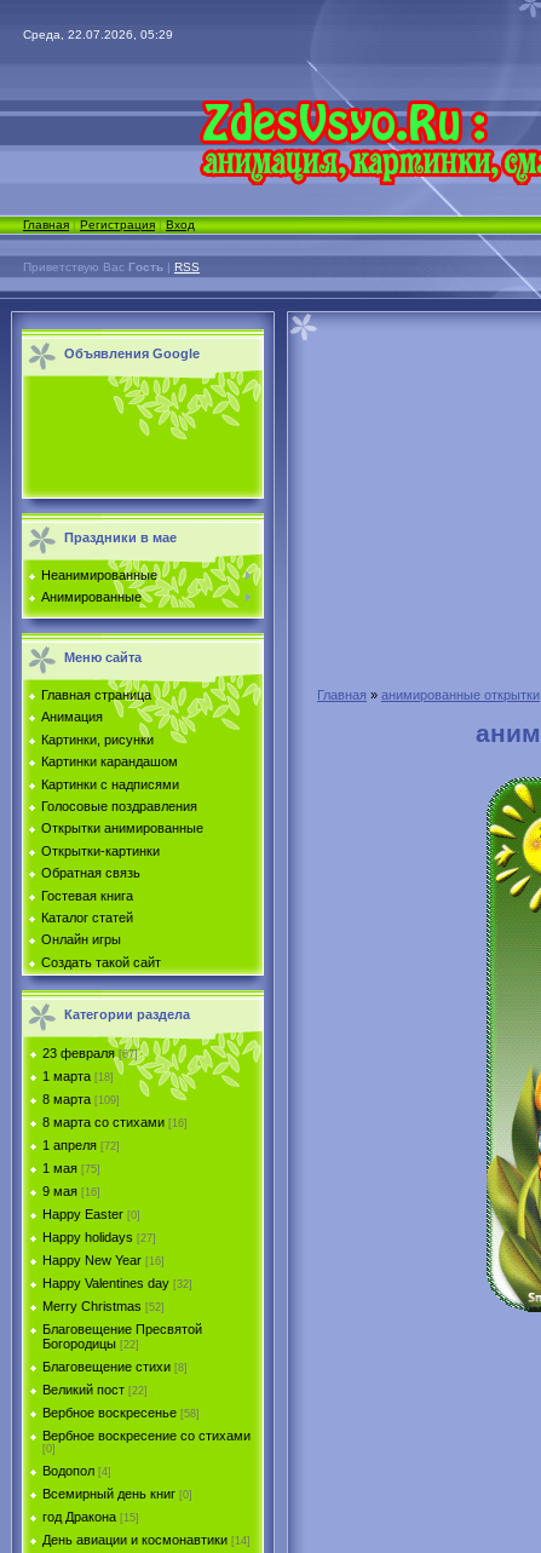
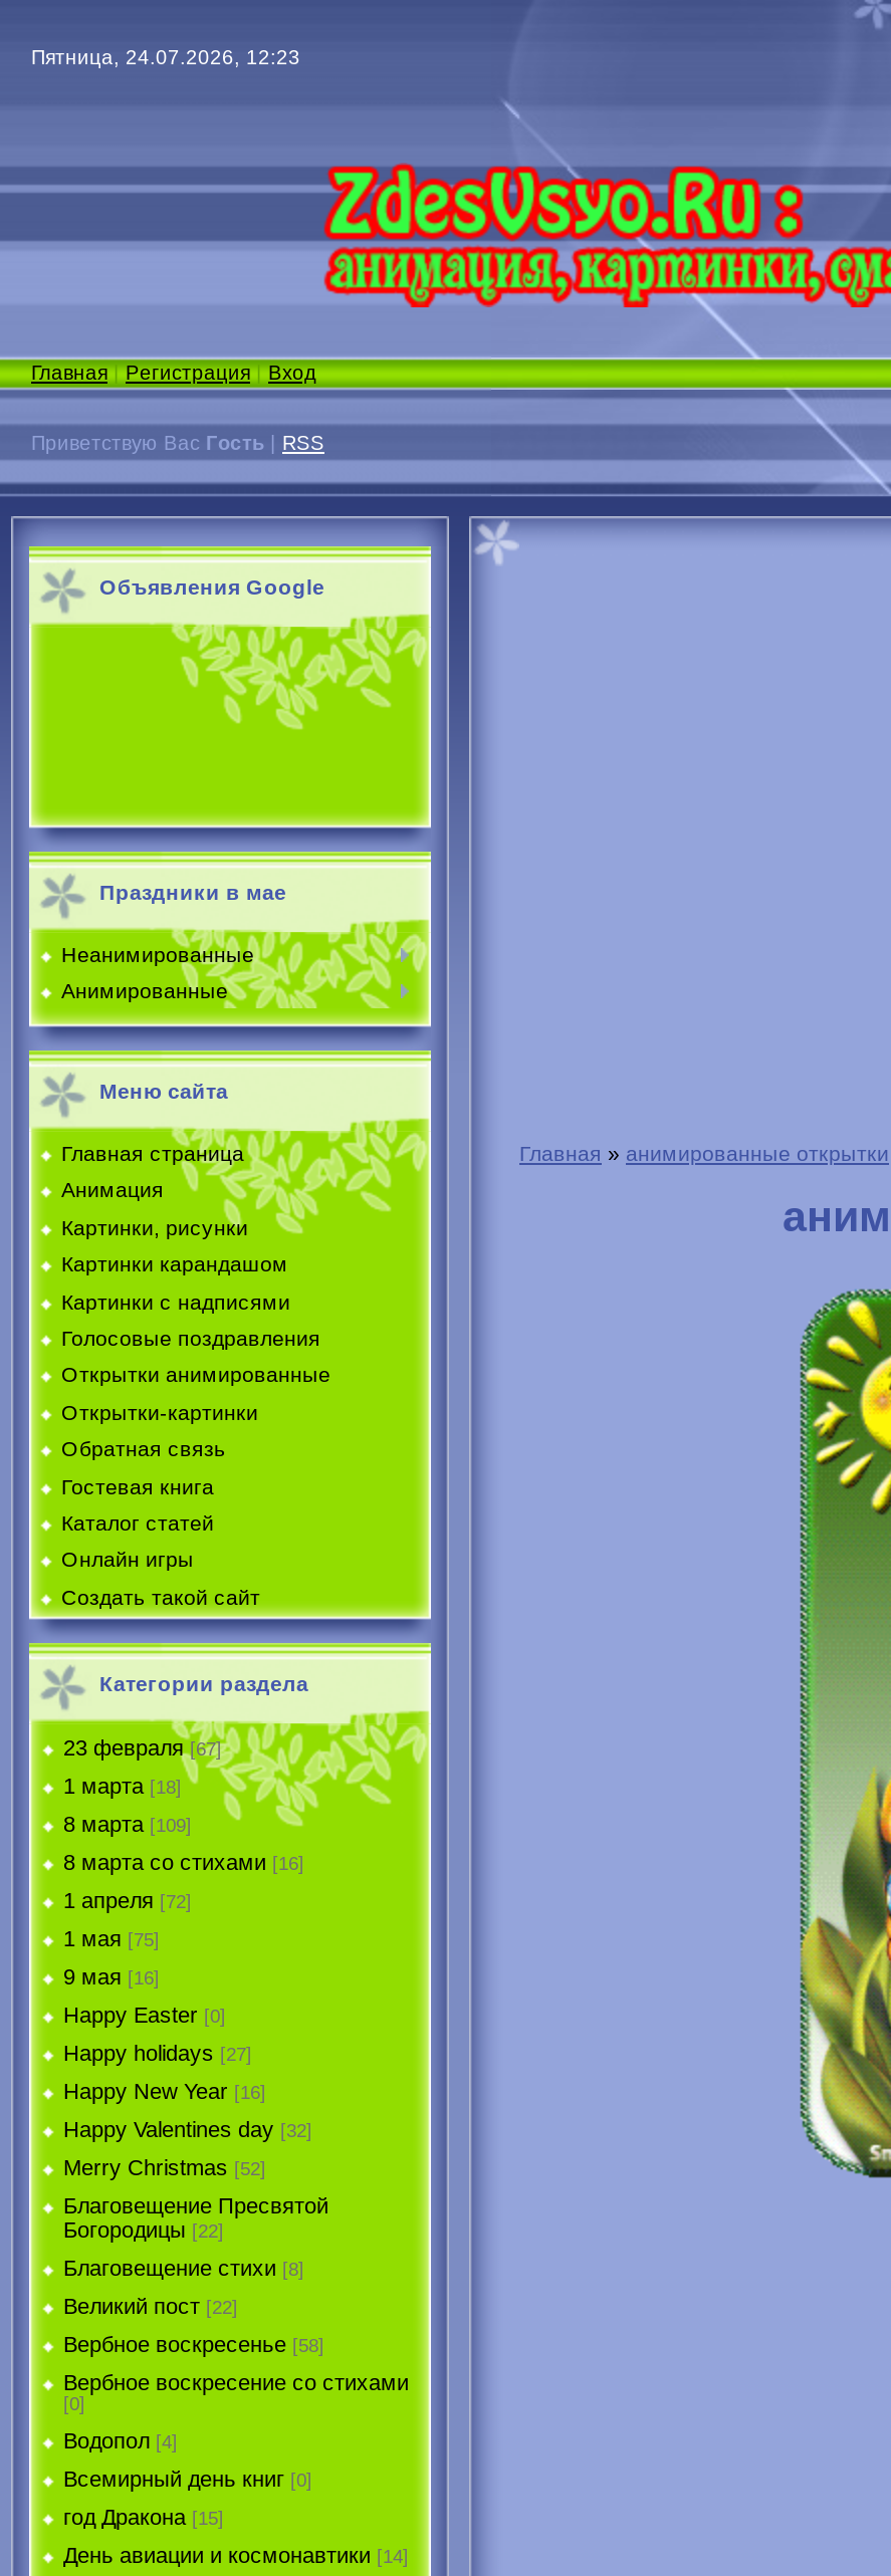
[23,28,173,41] Среда, 22.07.2026, 05:29 -> [31,46,300,68] Пятница, 24.07.2026, 12:23

